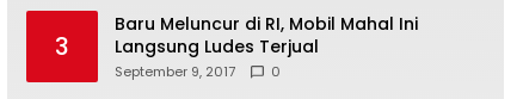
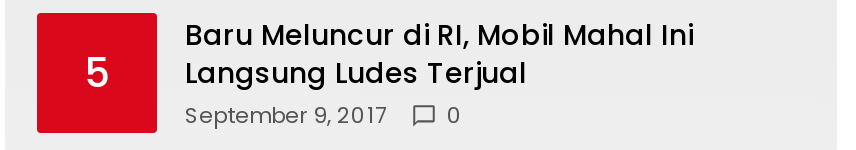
[55,30,319,64] 3 Langsung Ludes Terjual -> [84,46,527,102] 5 Langsung Ludes Terjual

